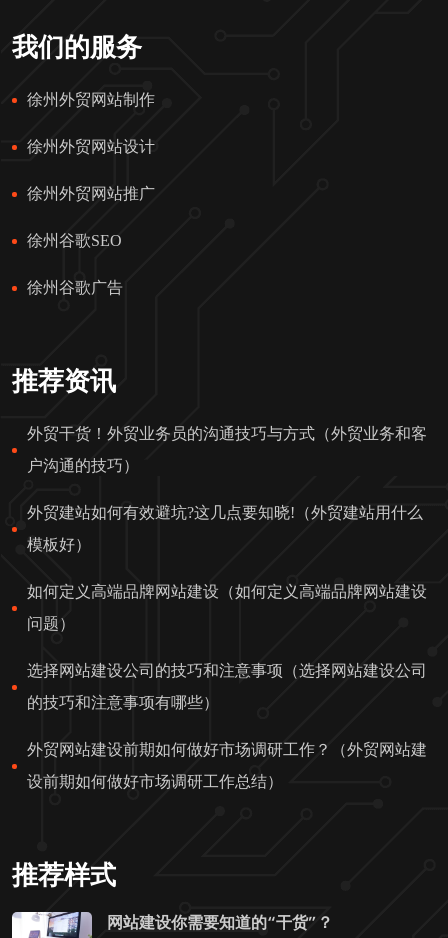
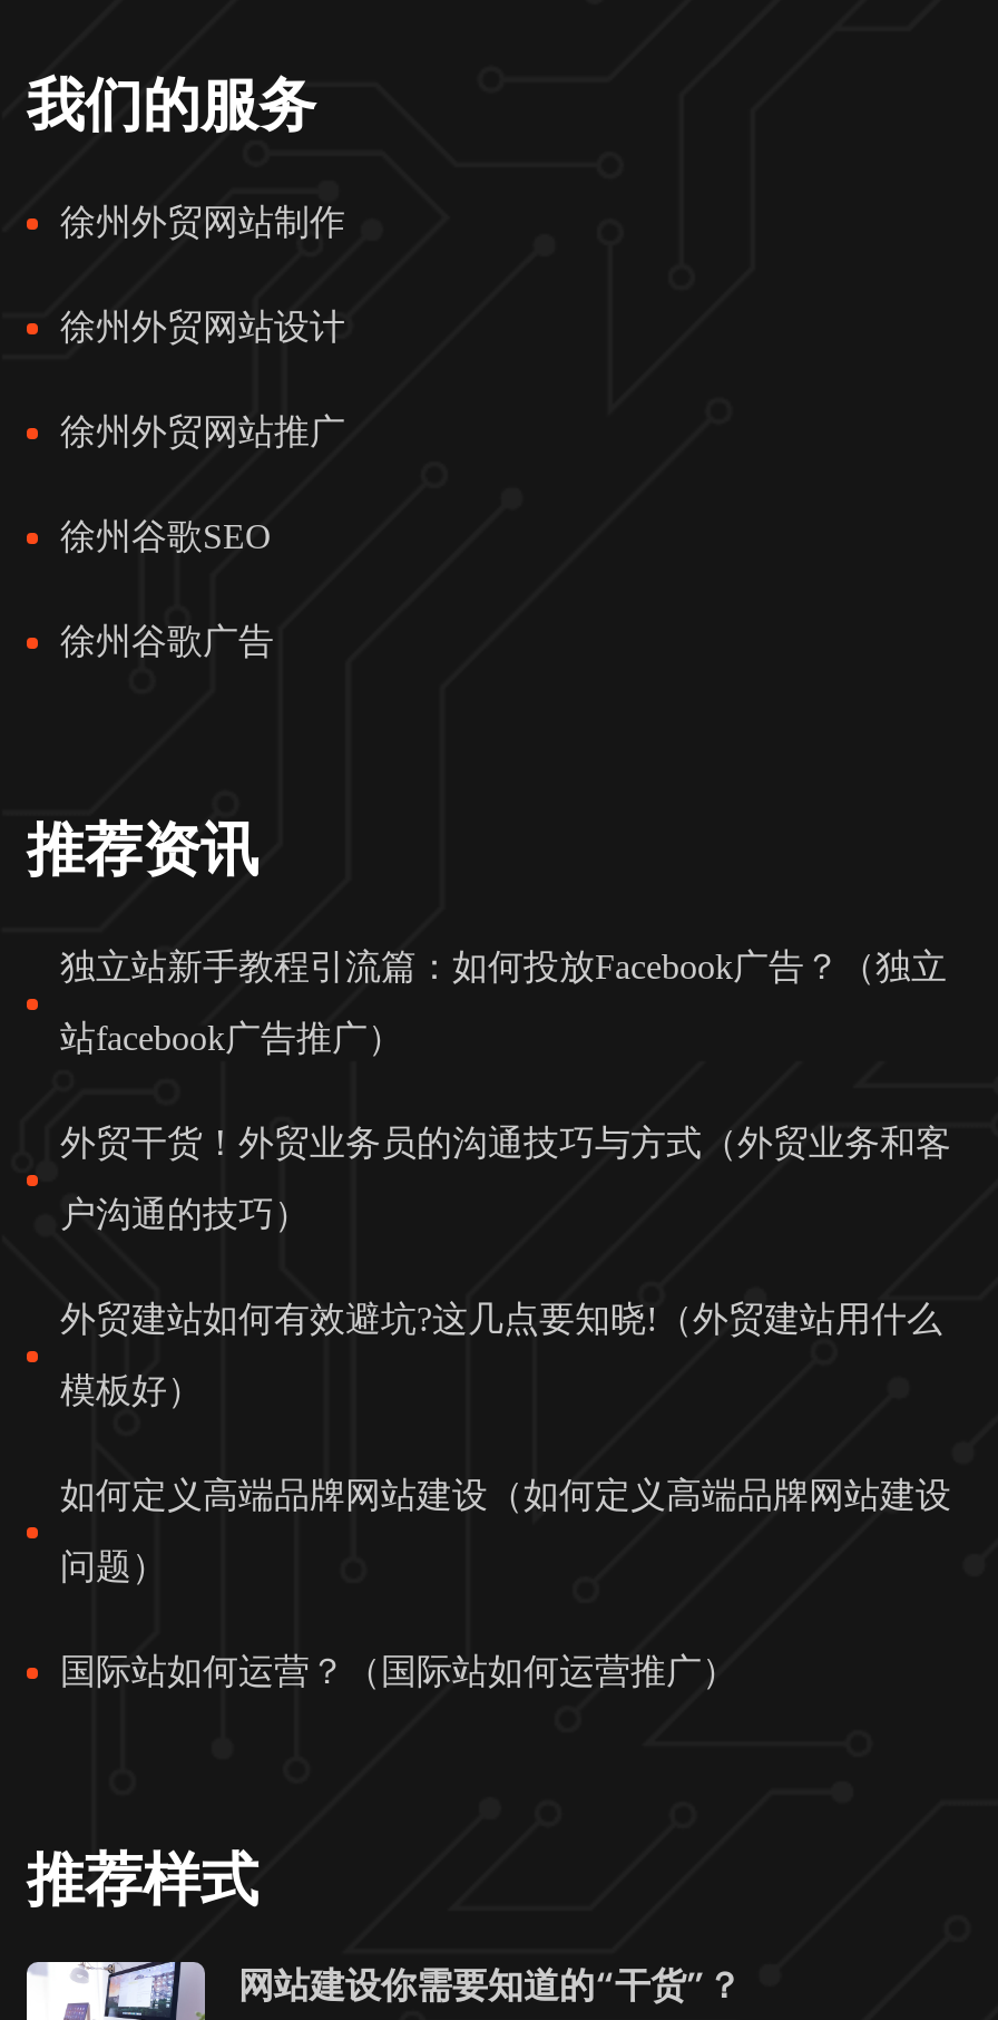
none -> [60,948,947,1057] 独立站新手教程引流篇：如何投放Facebook广告？（独立 | 站facebook广告推广）
moved [27,425,427,632] -> [60,1124,951,1585]: 外贸干货！外贸业务员的沟通技巧与方式（外贸业务和客 | 户沟通的技巧） | 外贸建站如何有效避坑?这几点要知晓!（外贸建站用什么 | 模板好） | 如何定义高端品牌网站建设（如何定义高端品牌网站建设 | 问题）
[27,662,427,790] 选择网站建设公司的技巧和注意事项（选择网站建设公司 | 的技巧和注意事项有哪些） | 外贸网站建设前期如何做好市场调研工作？（外贸网站建 | 设前期如何做好市场调研工作总结） -> [60,1652,737,1690] 国际站如何运营？（国际站如何运营推广）

